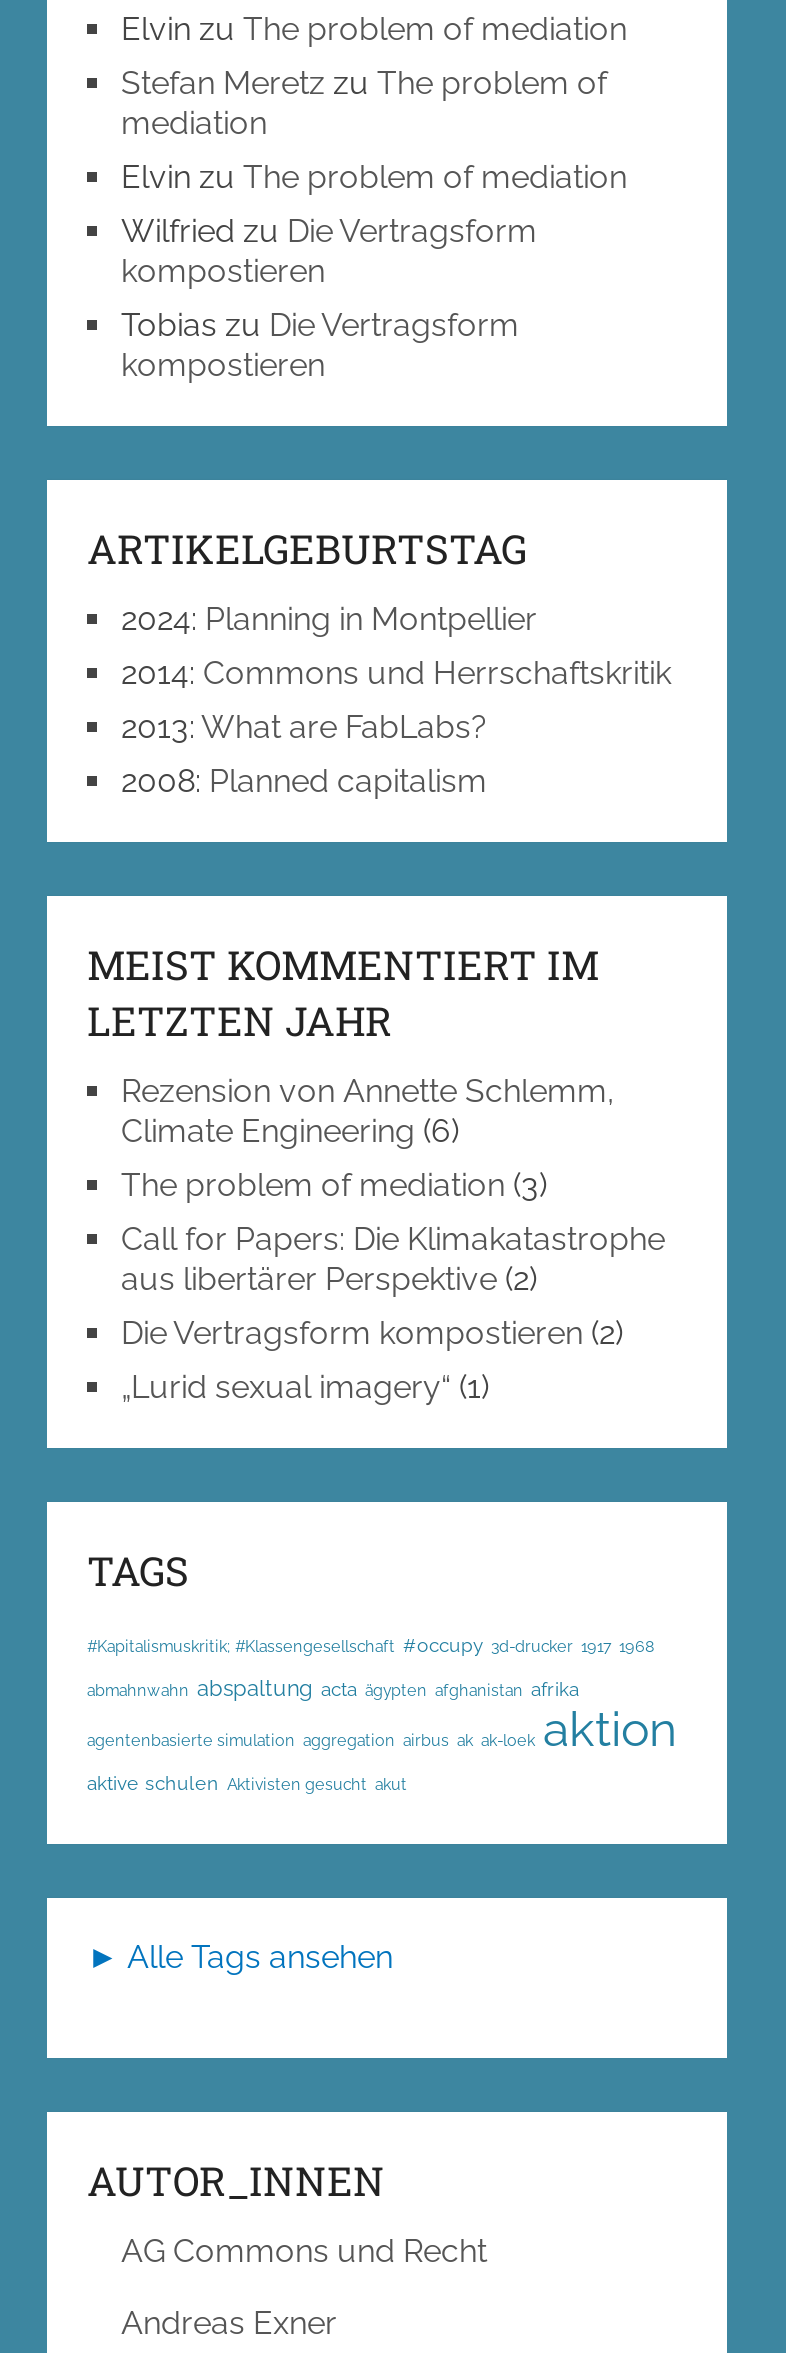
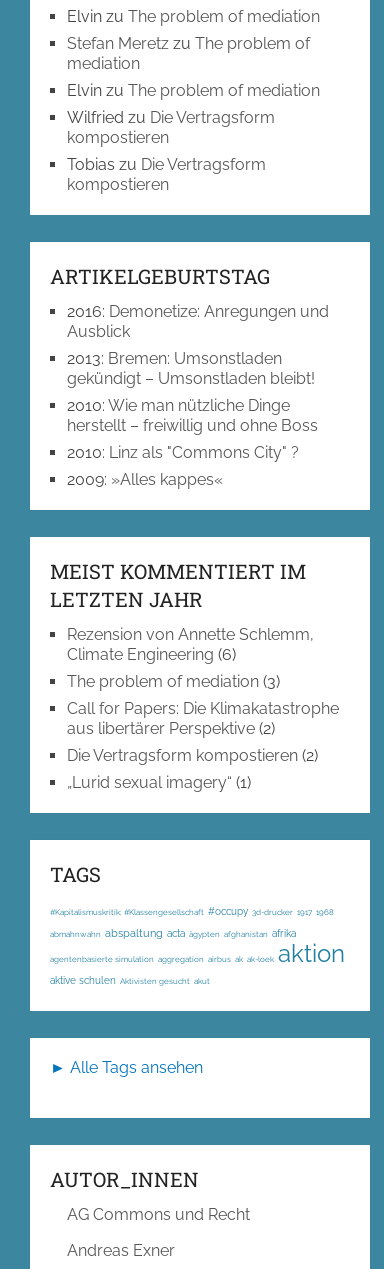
[121,601,671,801] 2024: Planning in Montpellier | 2014: Commons und Herrschaftskritik | 2013: What are FabLabs? | 2008: Planned capitalism -> [67,302,329,489] 2016: Demonetize: Anregungen und | Ausblick | 2013: Bremen: Umsonstladen | gekündigt – Umsonstladen bleibt! | 2010: Wie man nützliche Dinge | herstellt – freiwillig und ohne Boss | 2010: Linz als "Commons City" ? | 2009:»Alles kappes«

